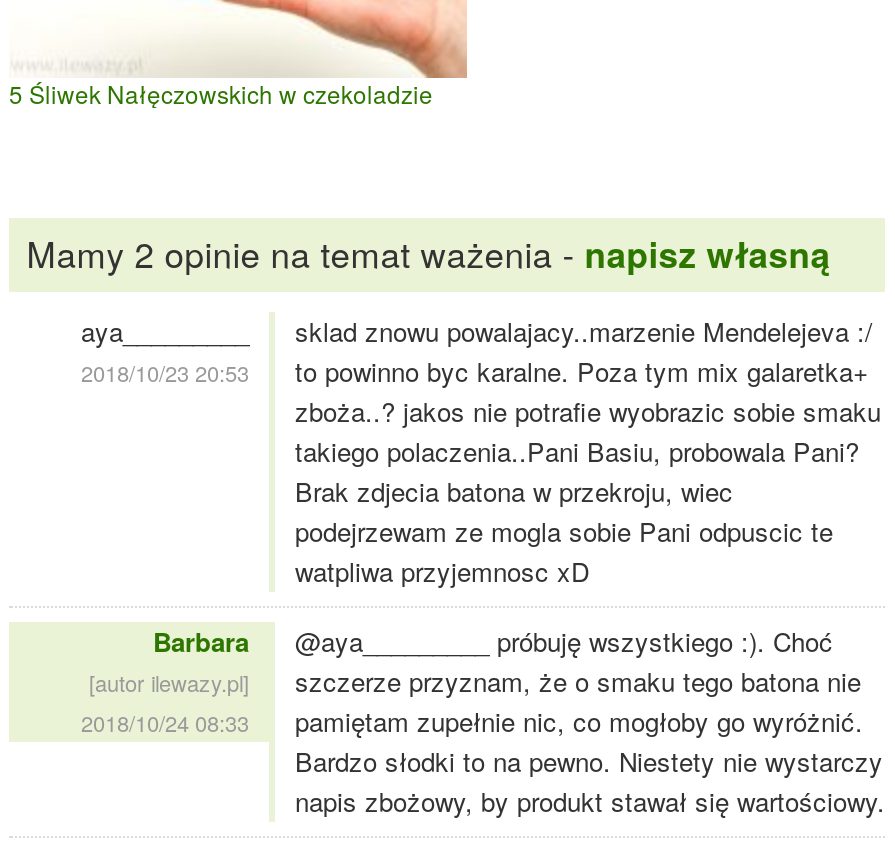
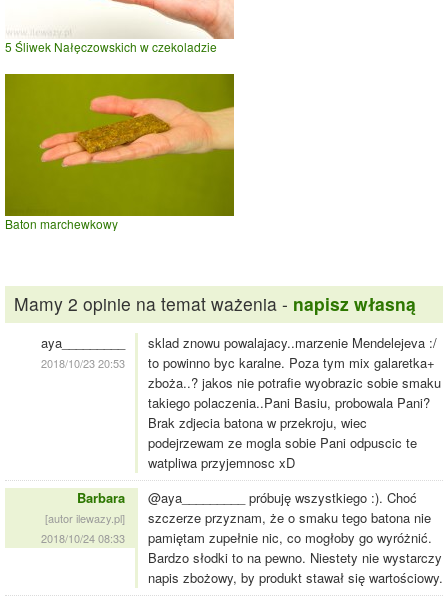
none -> [4,73,235,231] [image] | Baton marchewkowy

